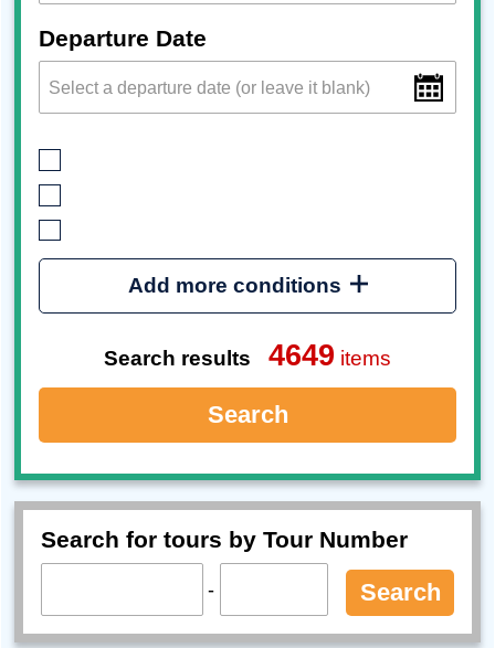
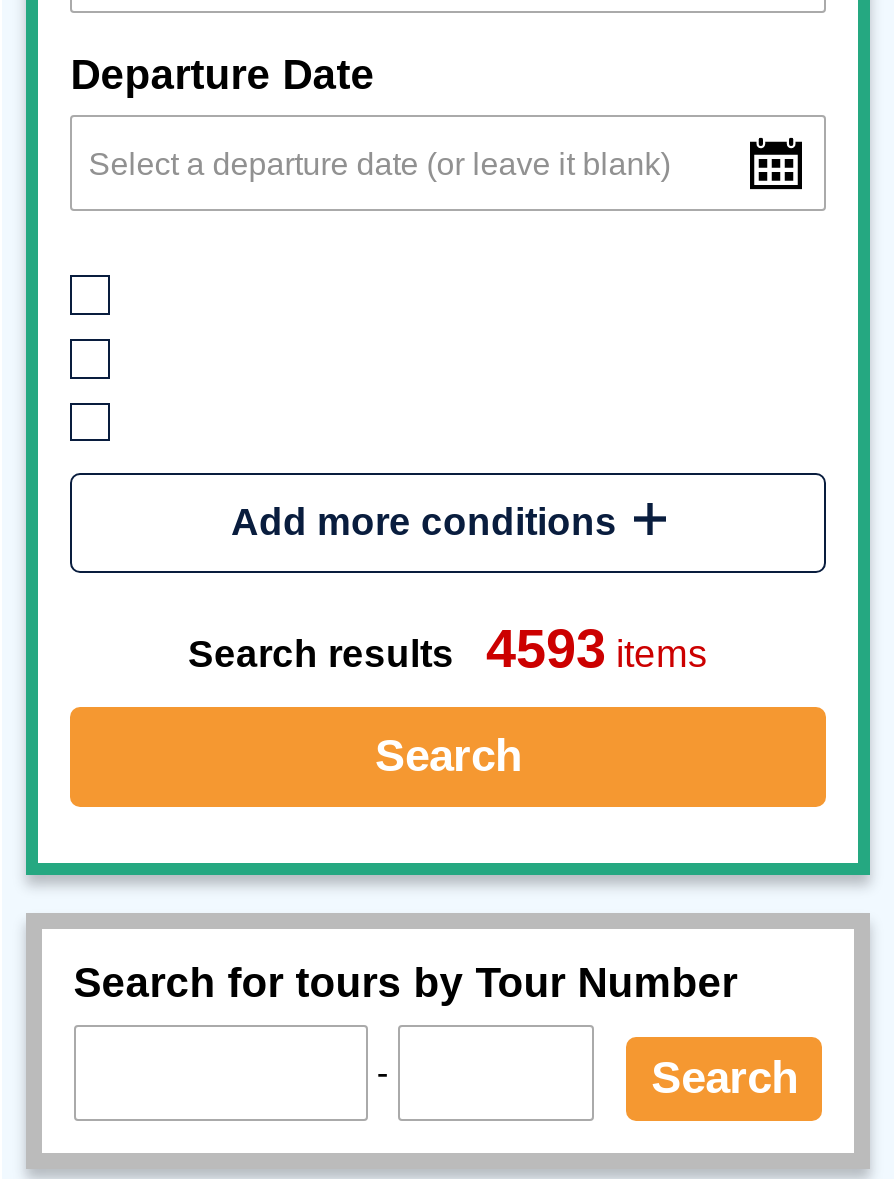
[104,338,391,372] Search results 4649 items -> [188,617,708,679] Search results 4593 items

